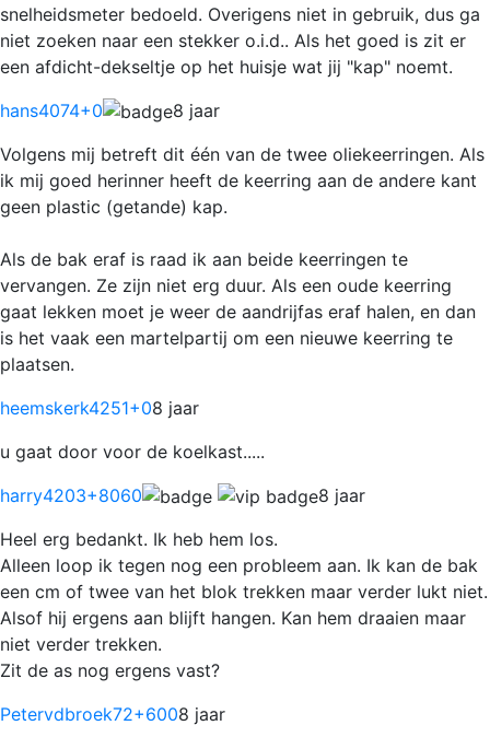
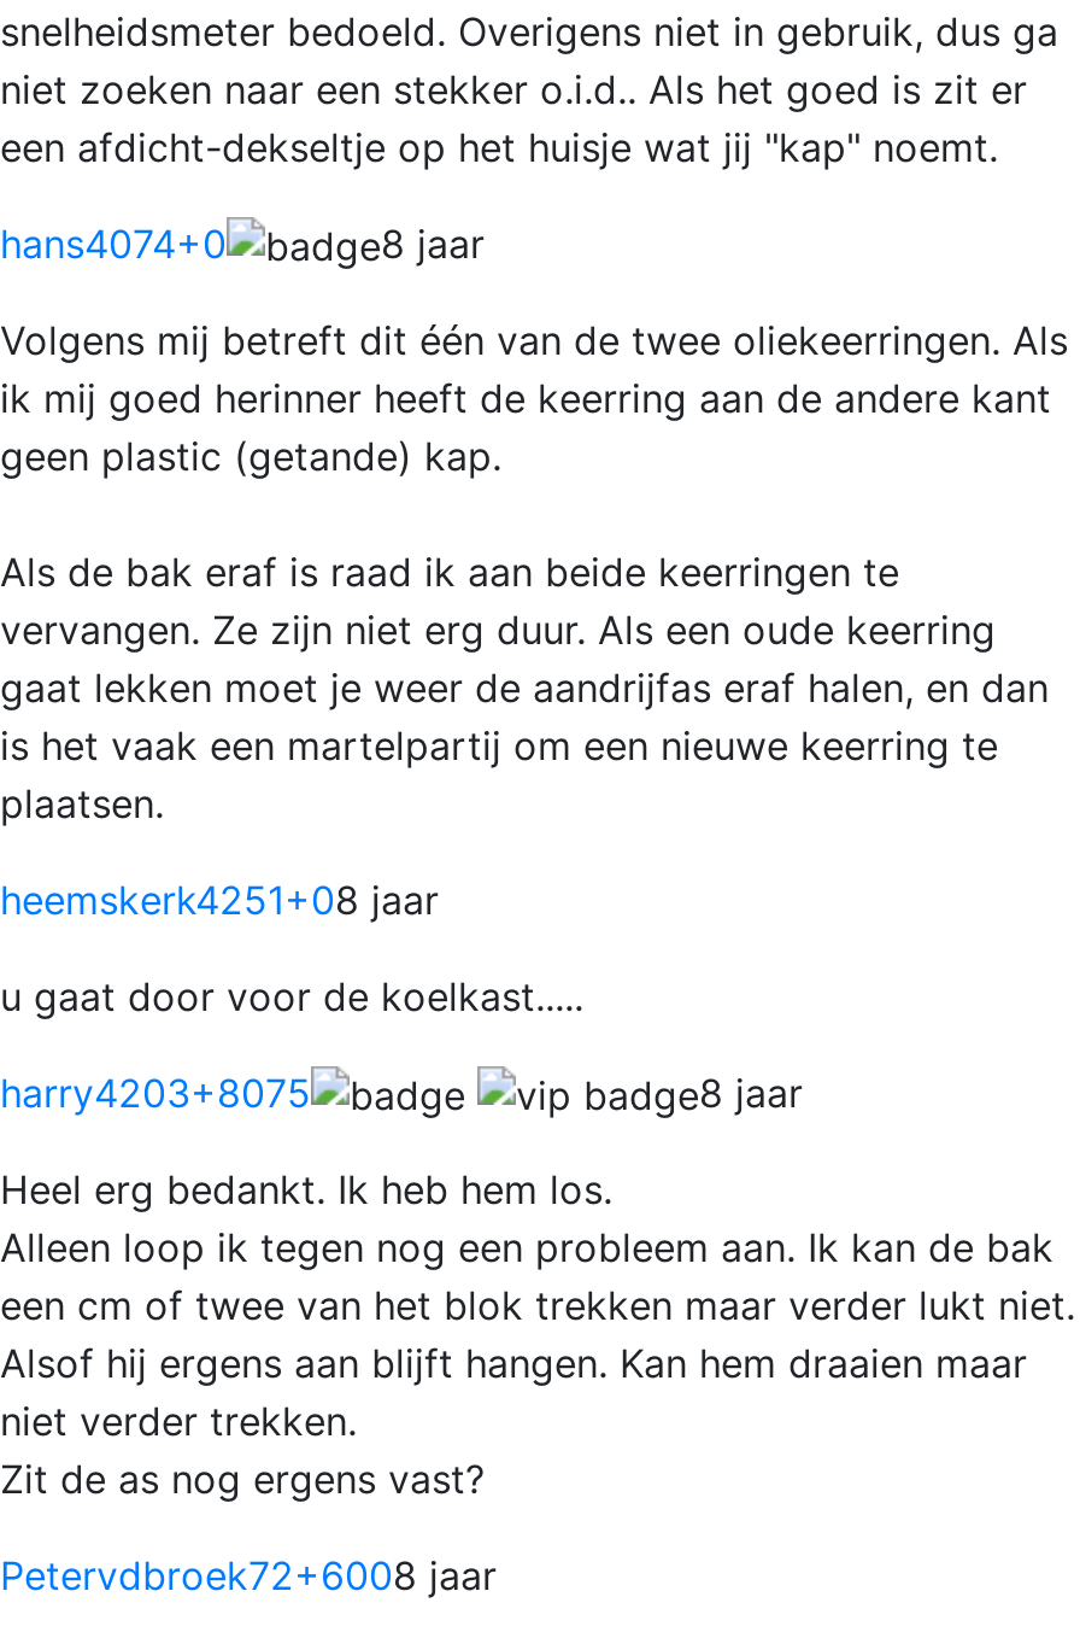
[0,484,142,506] harry4203+8060 -> [0,1067,311,1116] harry4203+8075

